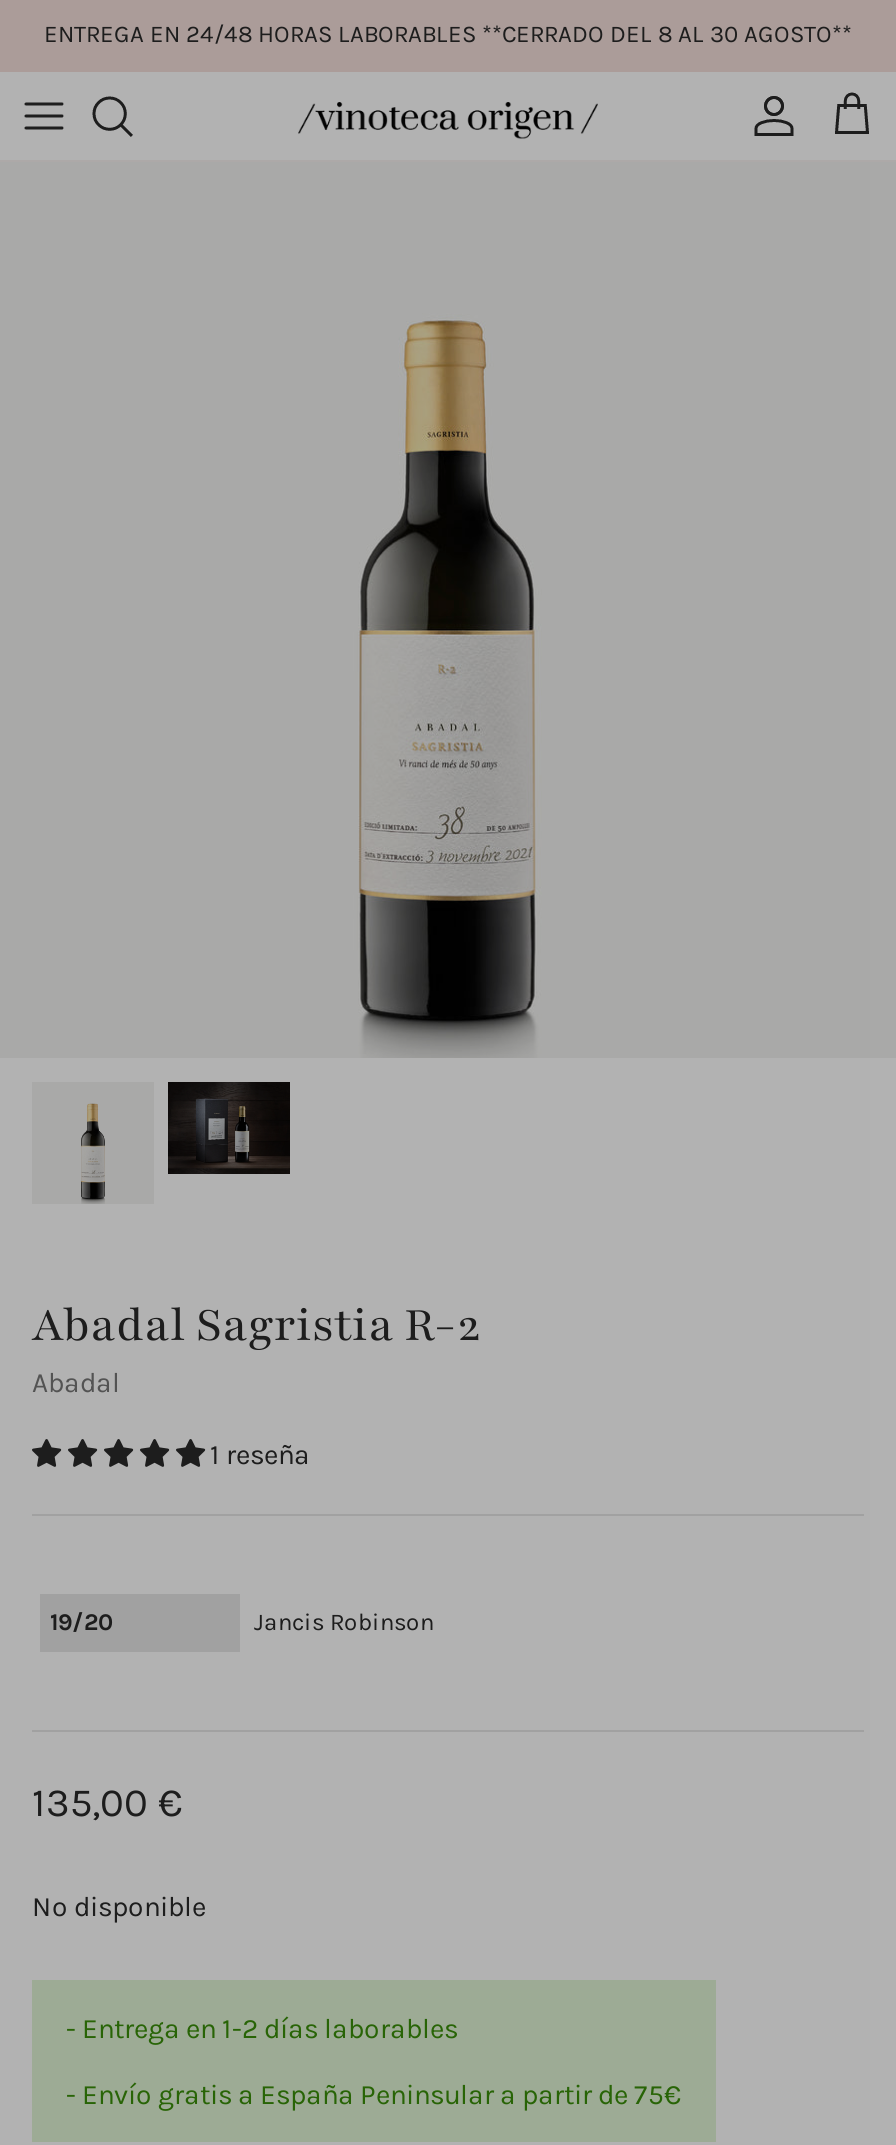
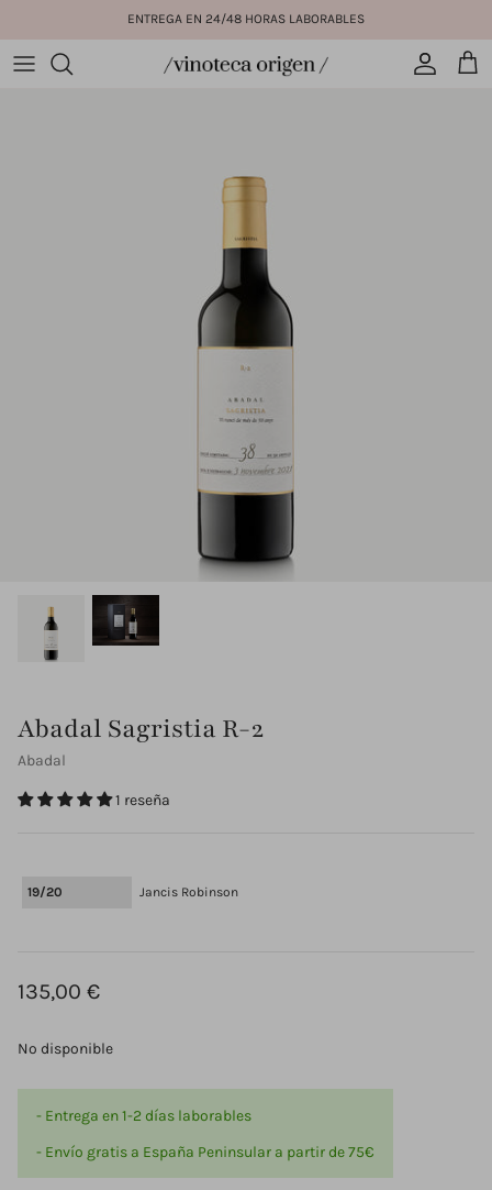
[44,21,852,49] ENTREGA EN 24/48 HORAS LABORABLES **CERRADO DEL 8 AL 30 AGOSTO** -> [127,12,365,27] ENTREGA EN 24/48 HORAS LABORABLES

